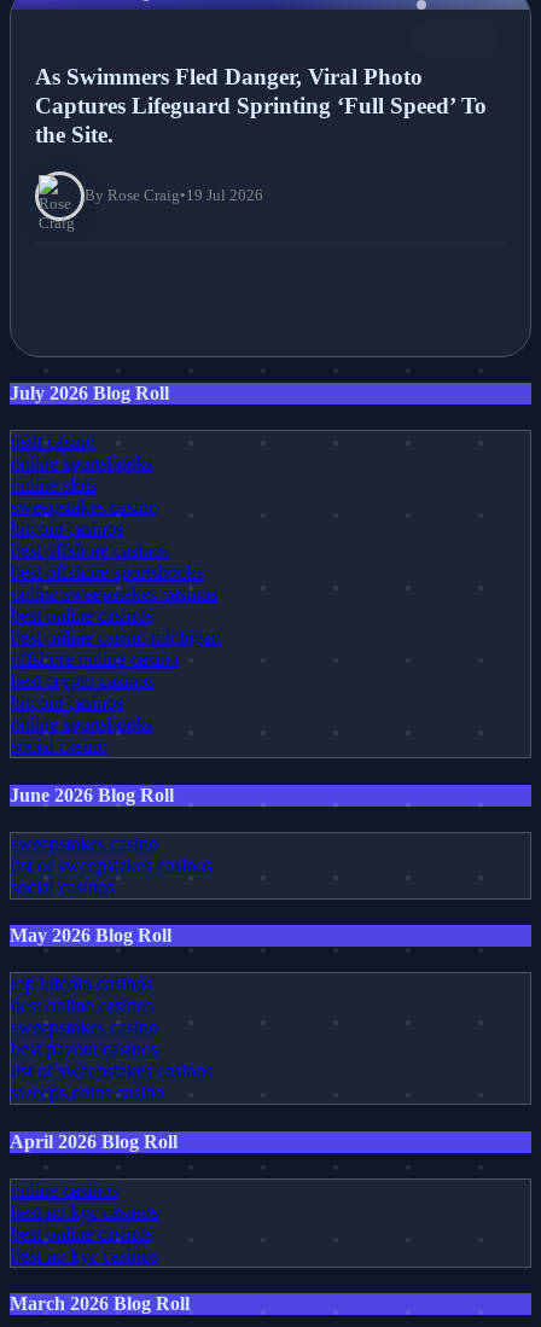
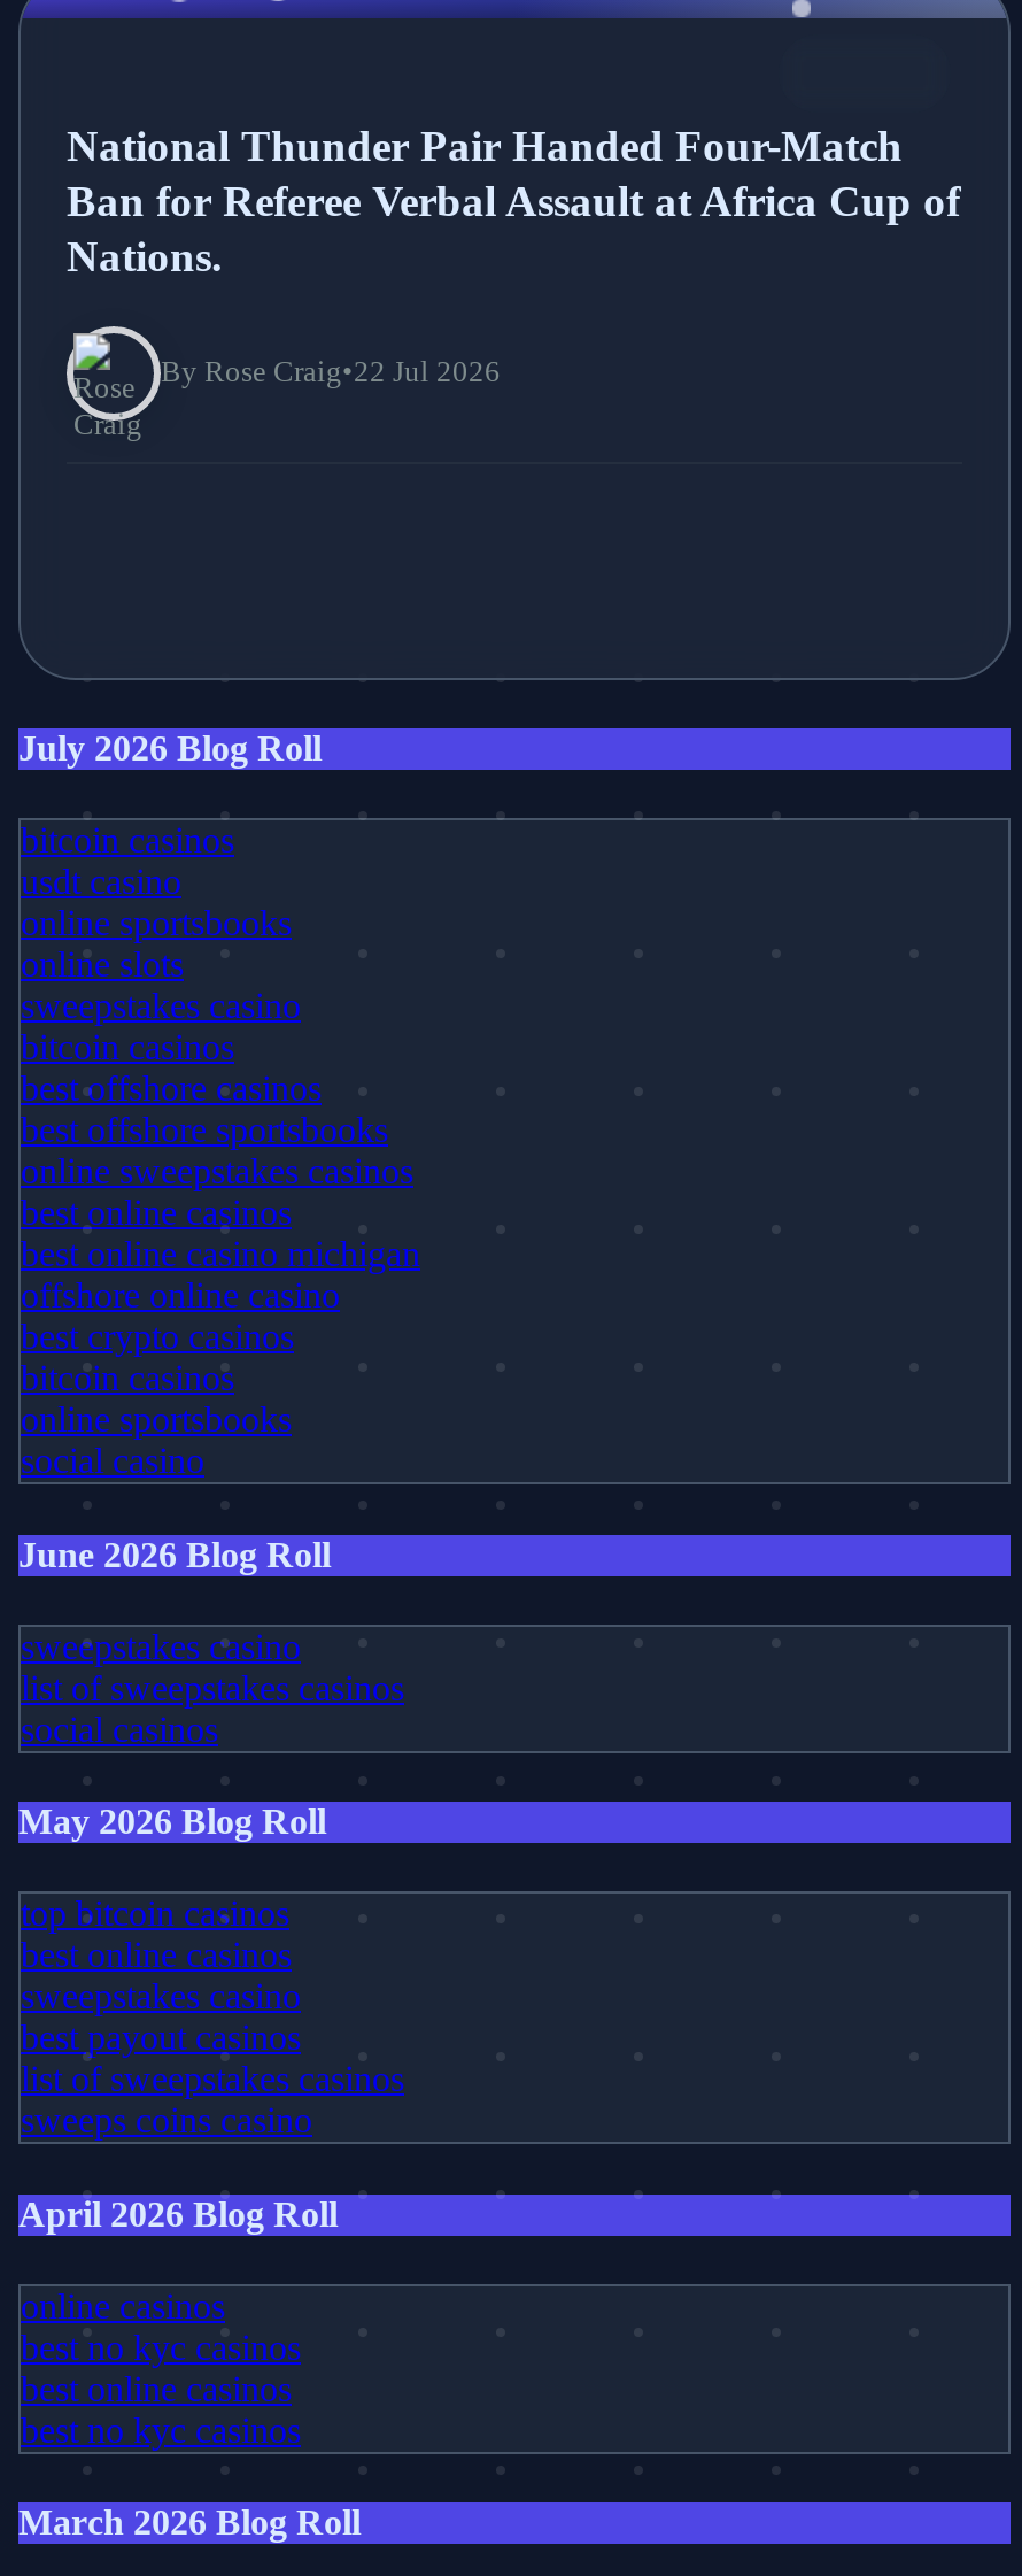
[35,64,487,147] As Swimmers Fled Danger, Viral Photo | Captures Lifeguard Sprinting ‘Full Speed’ To | the Site. -> [67,121,960,280] National Thunder Pair Handed Four-Match | Ban for Referee Verbal Assault at Africa Cup of | Nations.
[85,186,263,204] By Rose Craig•19 Jul 2026 -> [161,355,501,389] By Rose Craig•22 Jul 2026
none -> [21,821,234,860] bitcoin casinos

